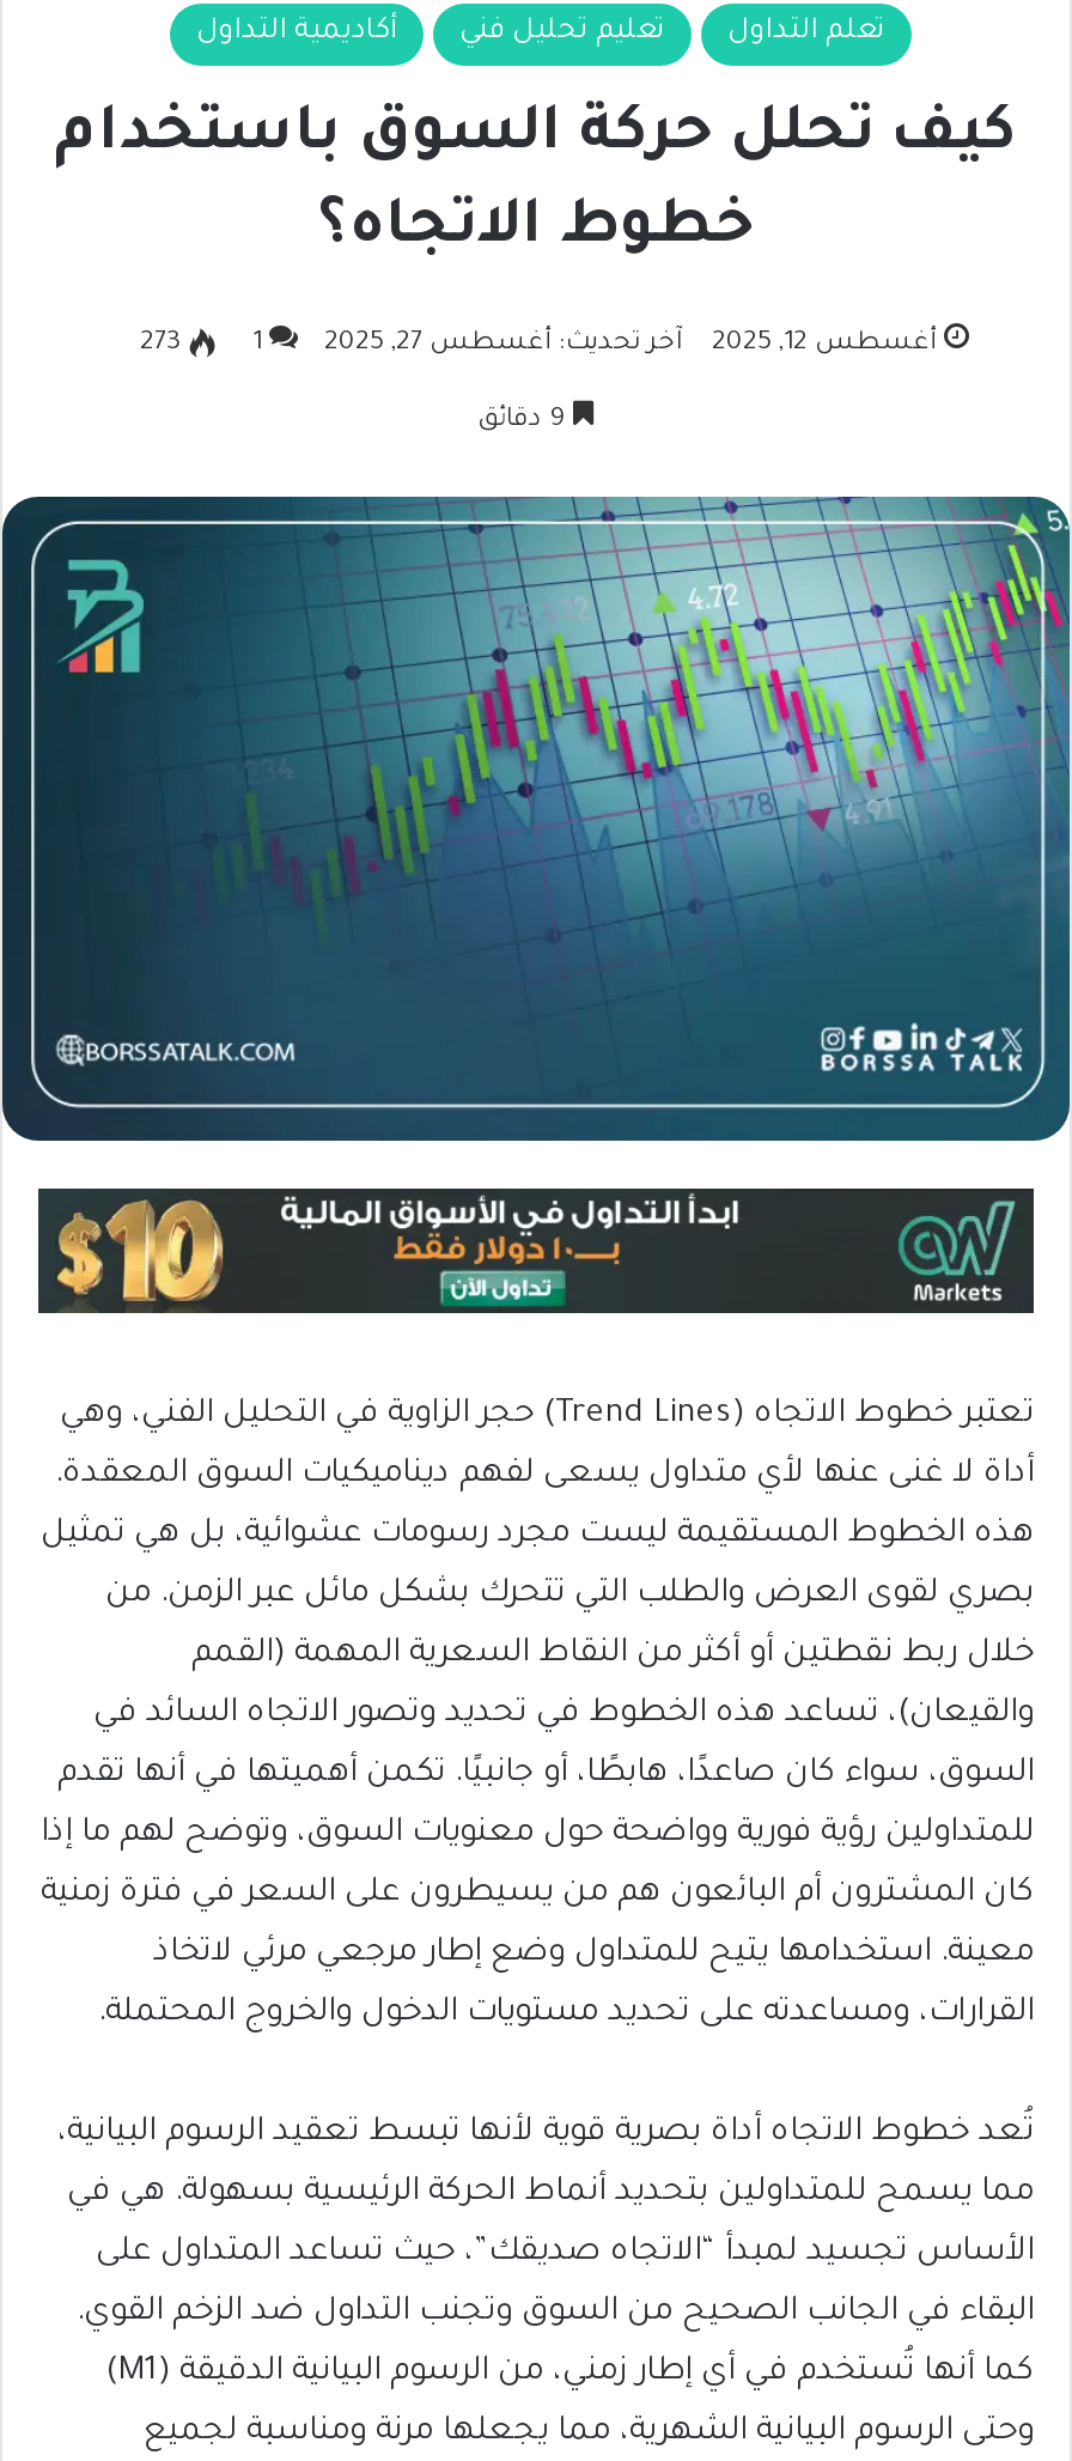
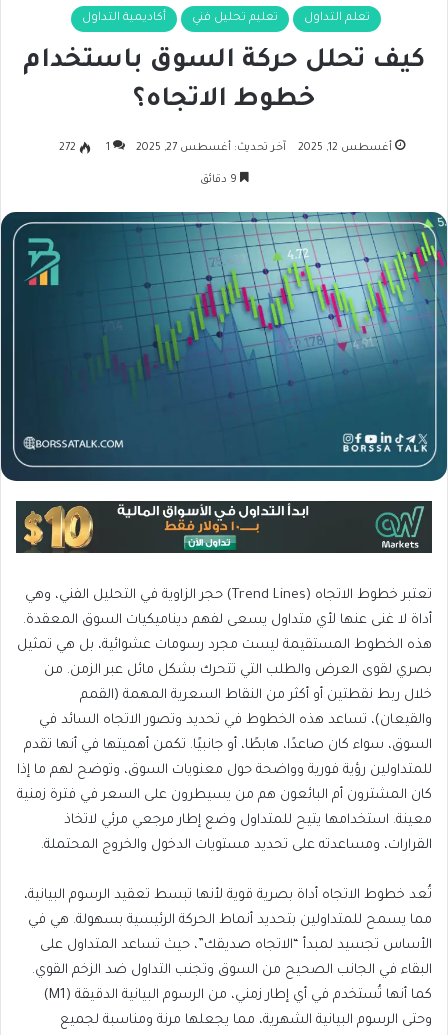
[140,329,181,358] 273 -> [58,142,75,154] 272

